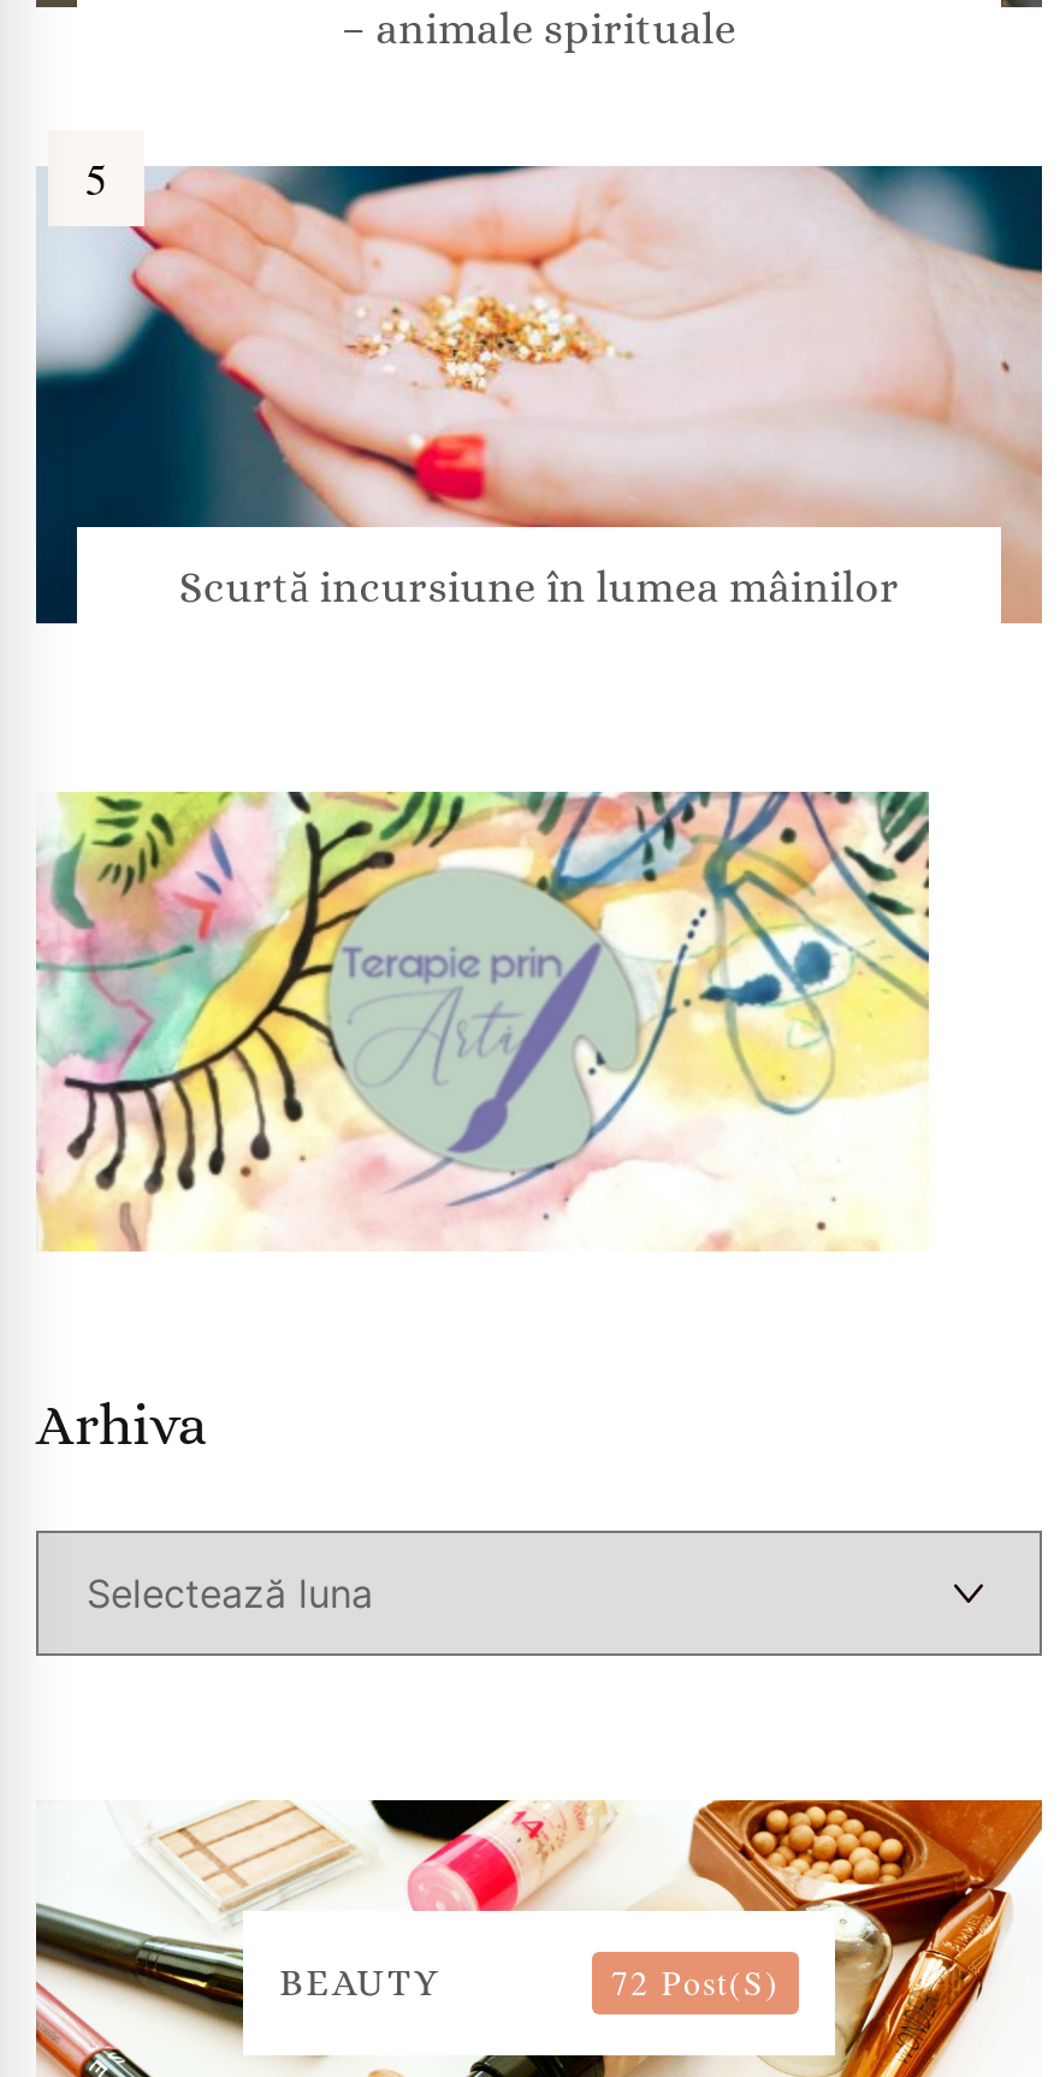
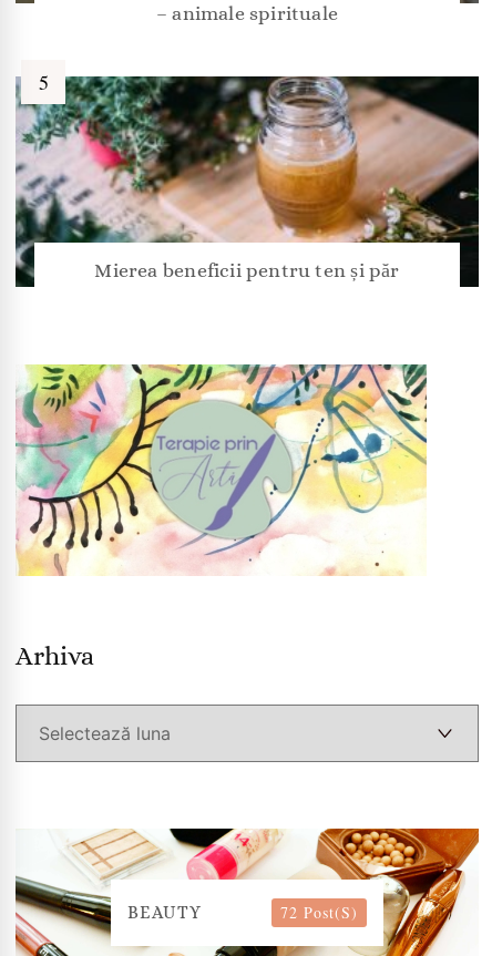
[34,164,1042,623] [image] | Scurtă incursiune în lumea mâinilor -> [14,75,480,288] [image] | Mierea beneficii pentru ten și păr

